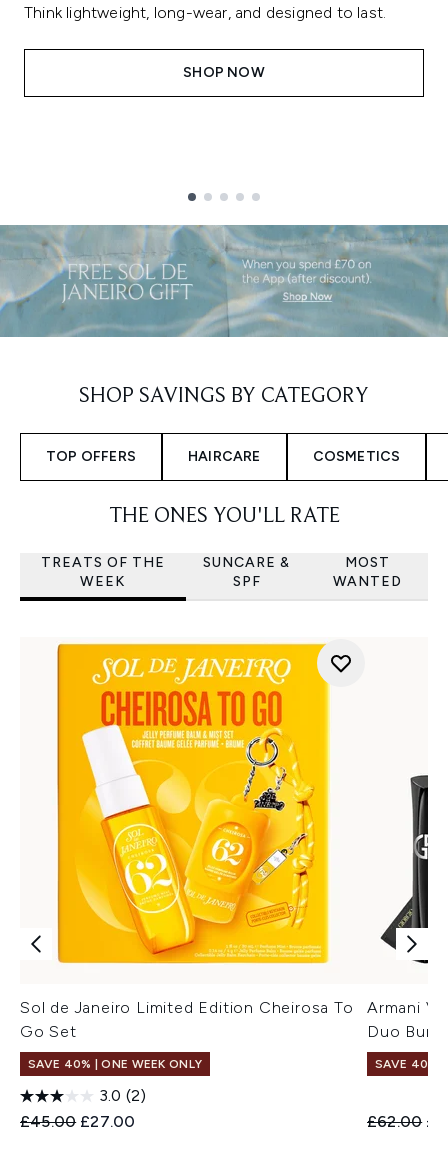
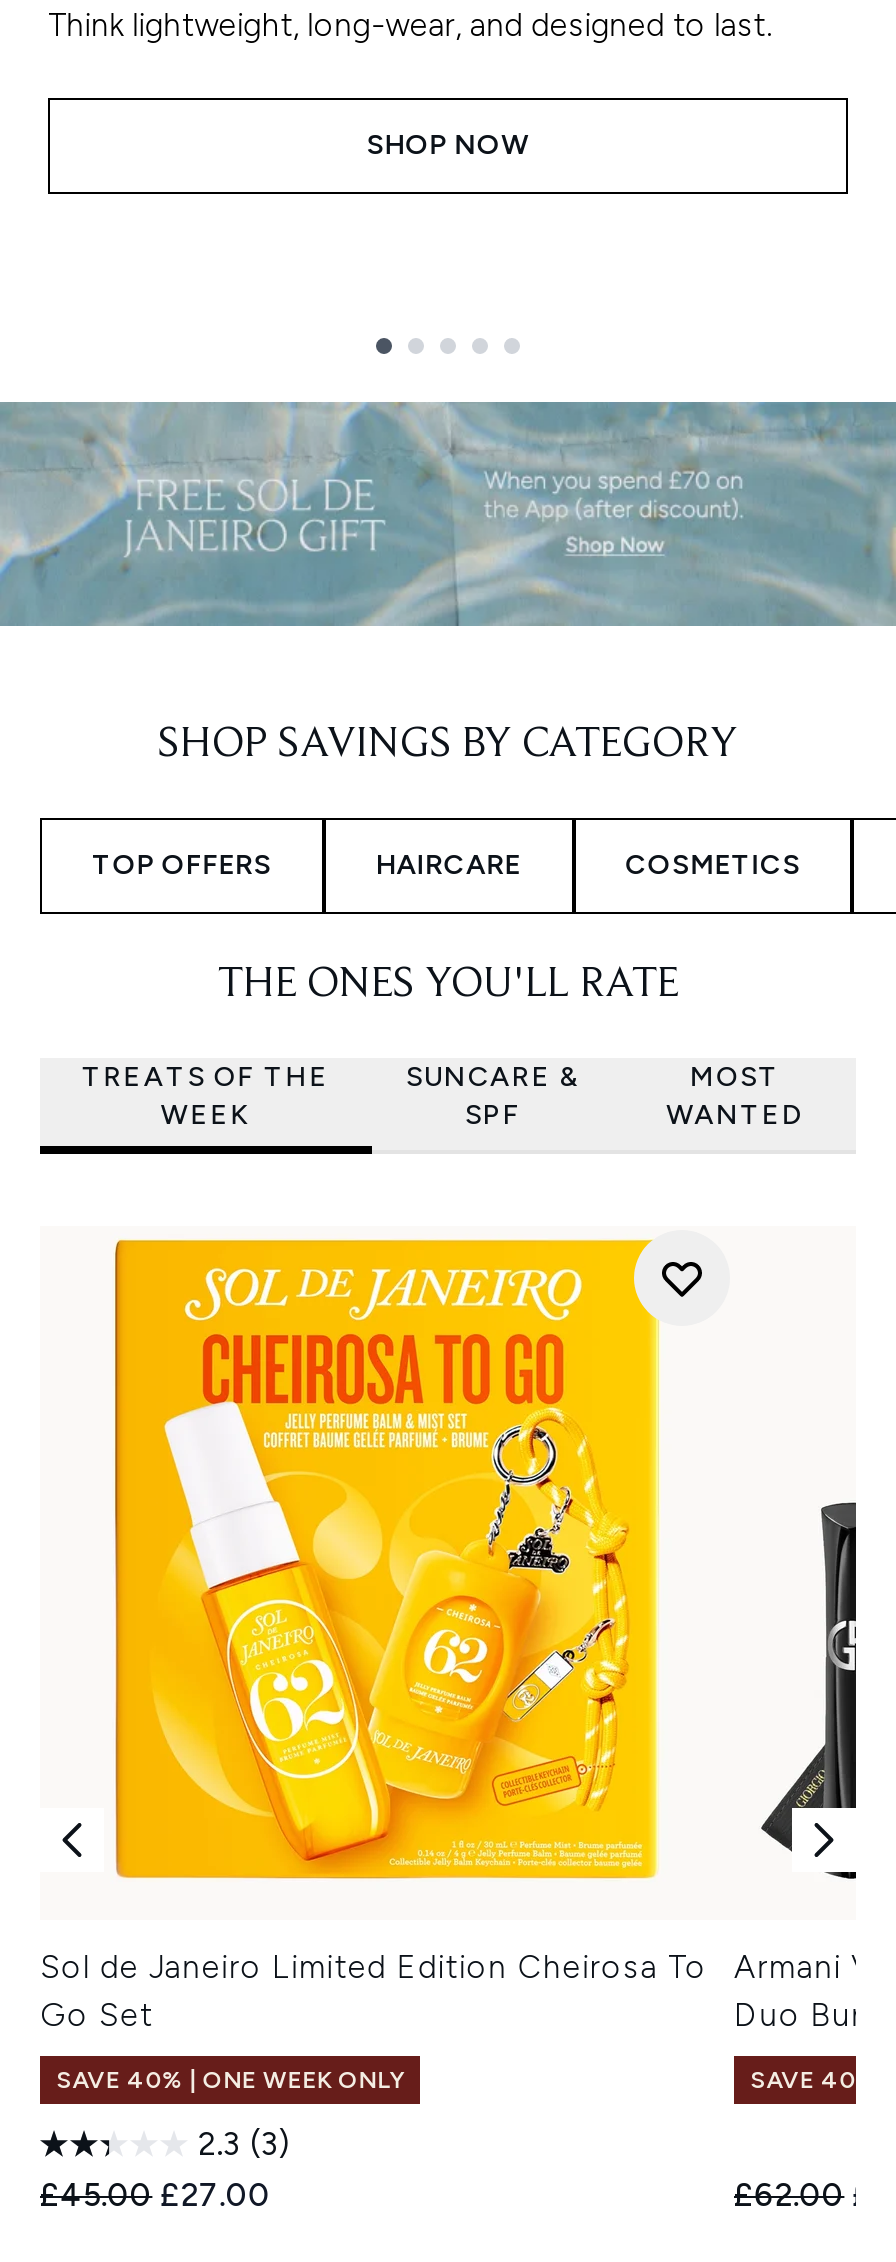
[99,1086,146,1105] 3.0 (2) -> [198,2124,290,2162] 2.3 (3)

